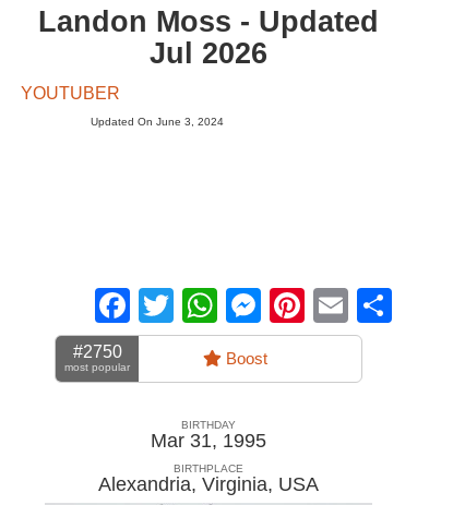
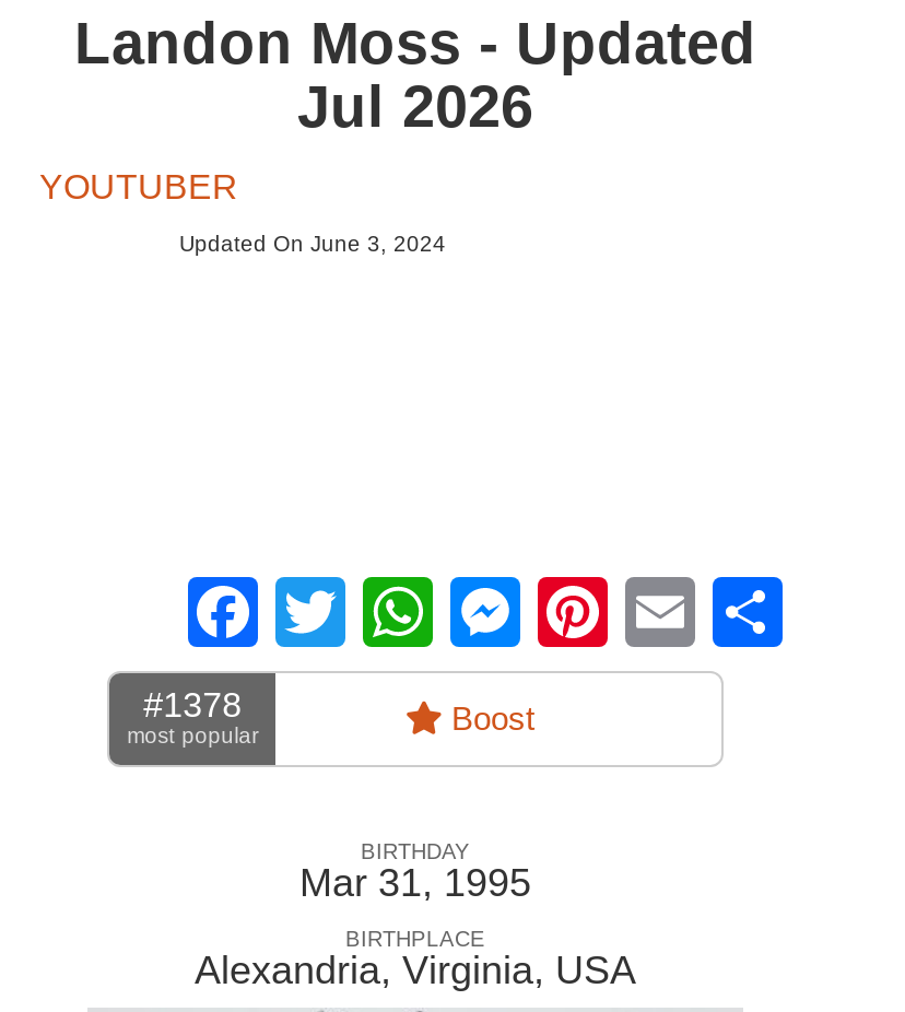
[73,342,122,361] #2750 -> [144,686,242,723] #1378

